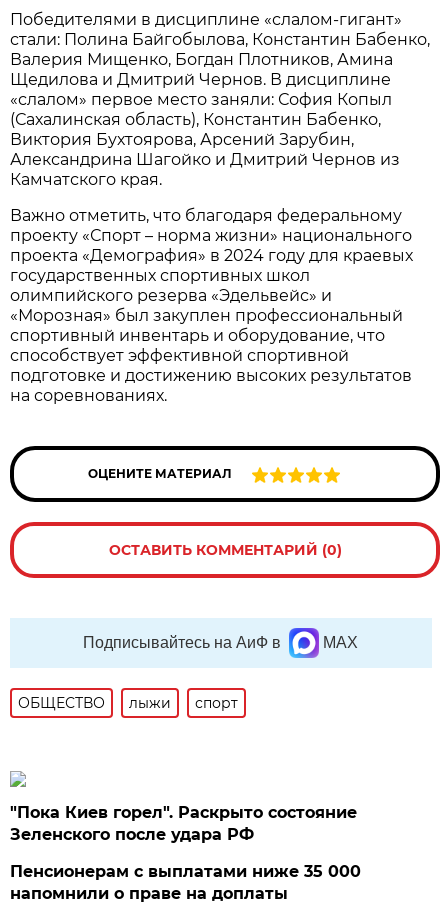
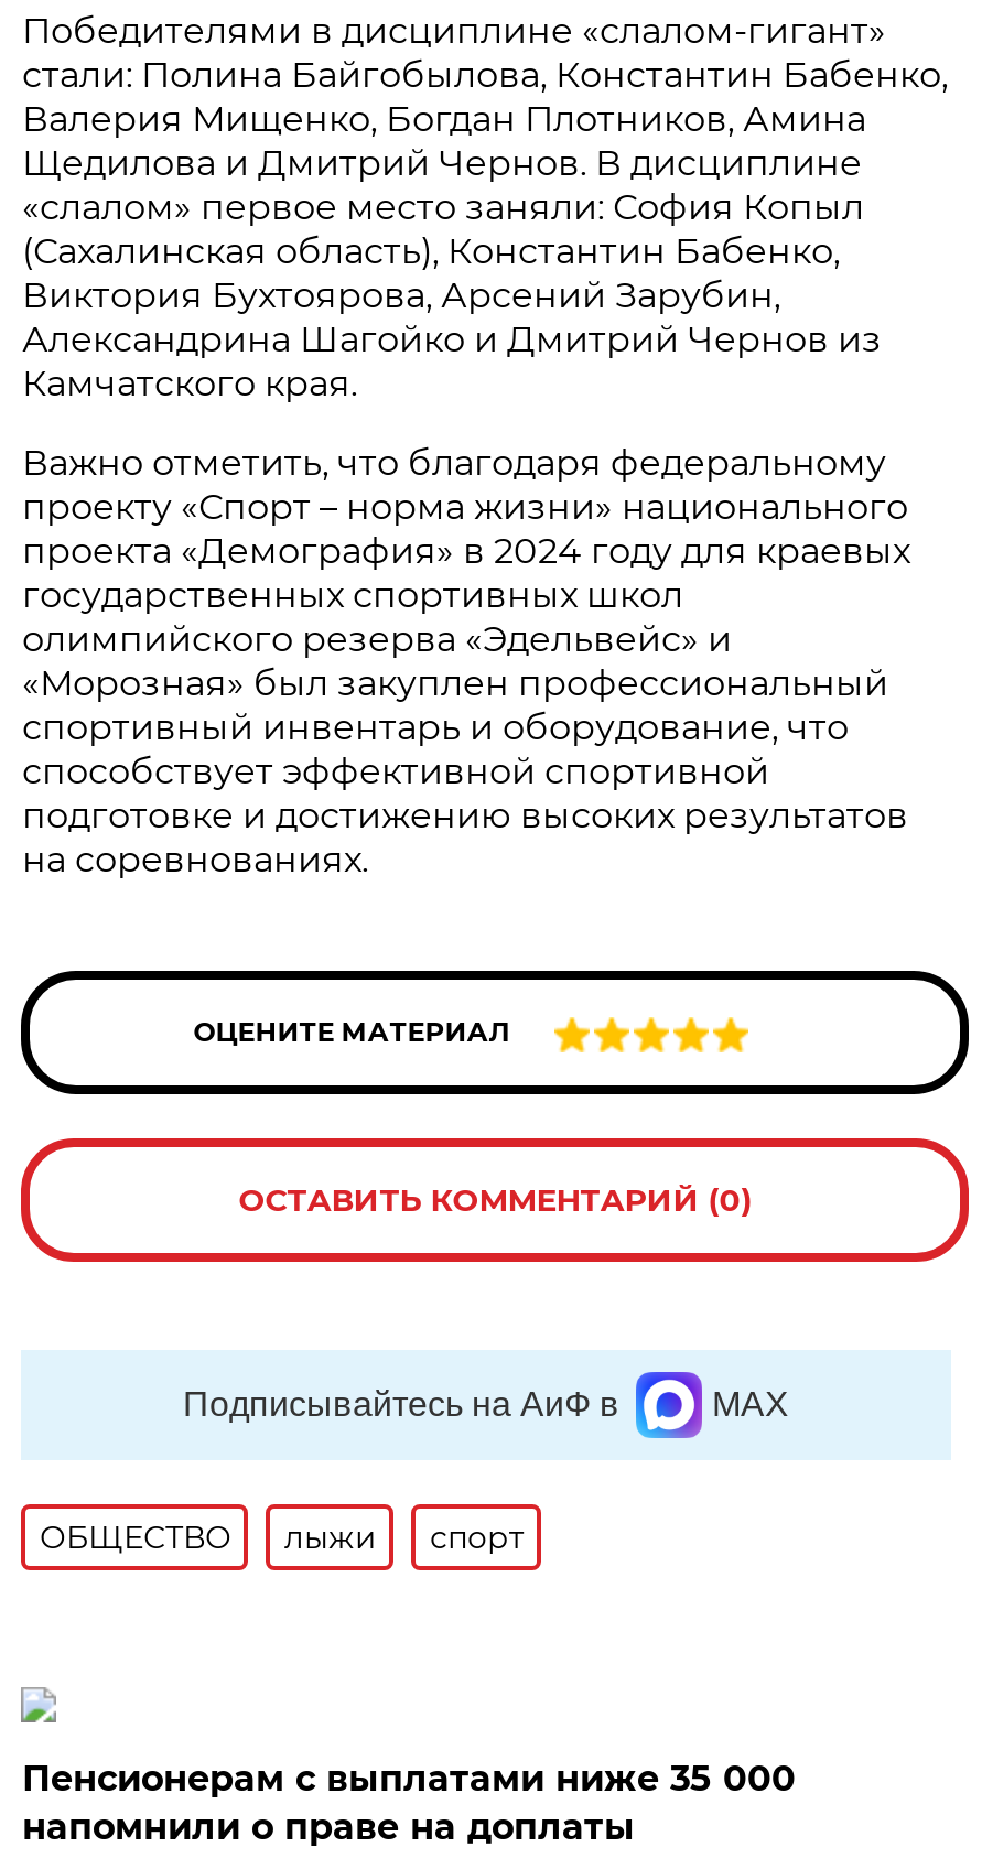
[10,803,357,844] "Пока Киев горел". Раскрыто состояние | Зеленского после удара РФ -> none

